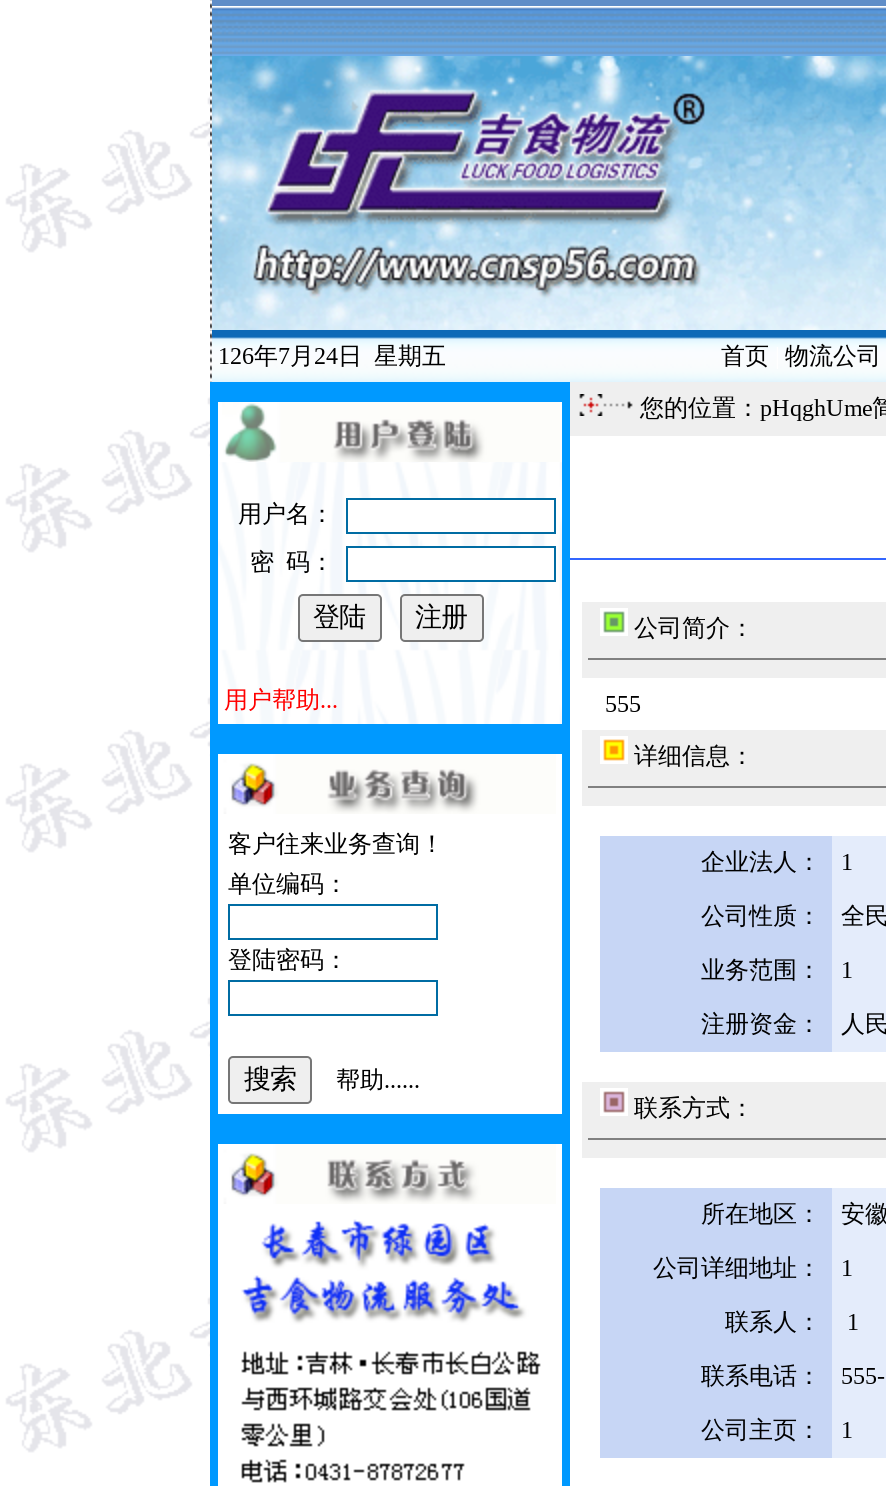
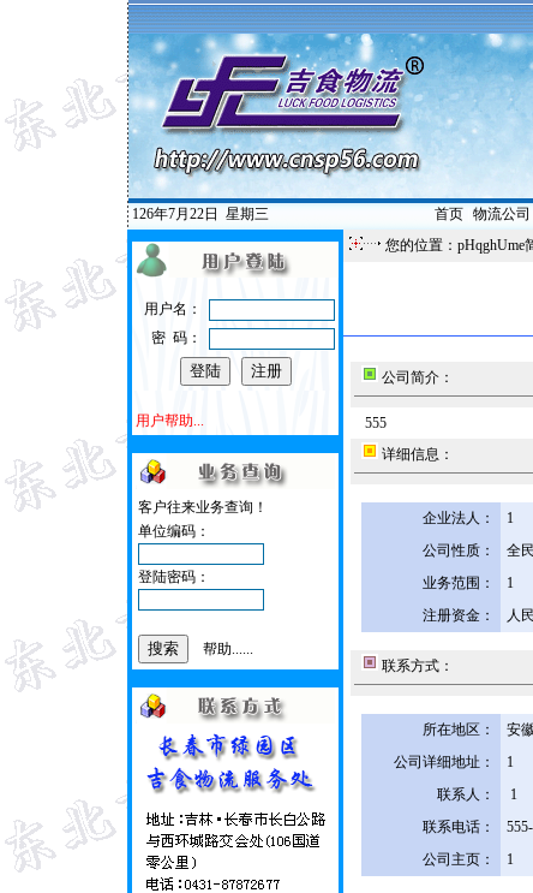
[218,342,446,370] 126年7月24日 星期五 -> [132,206,269,222] 126年7月22日 星期三

